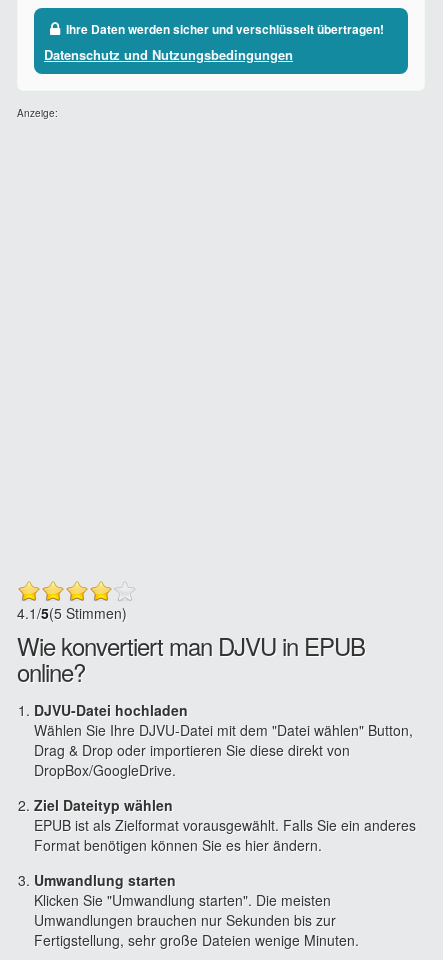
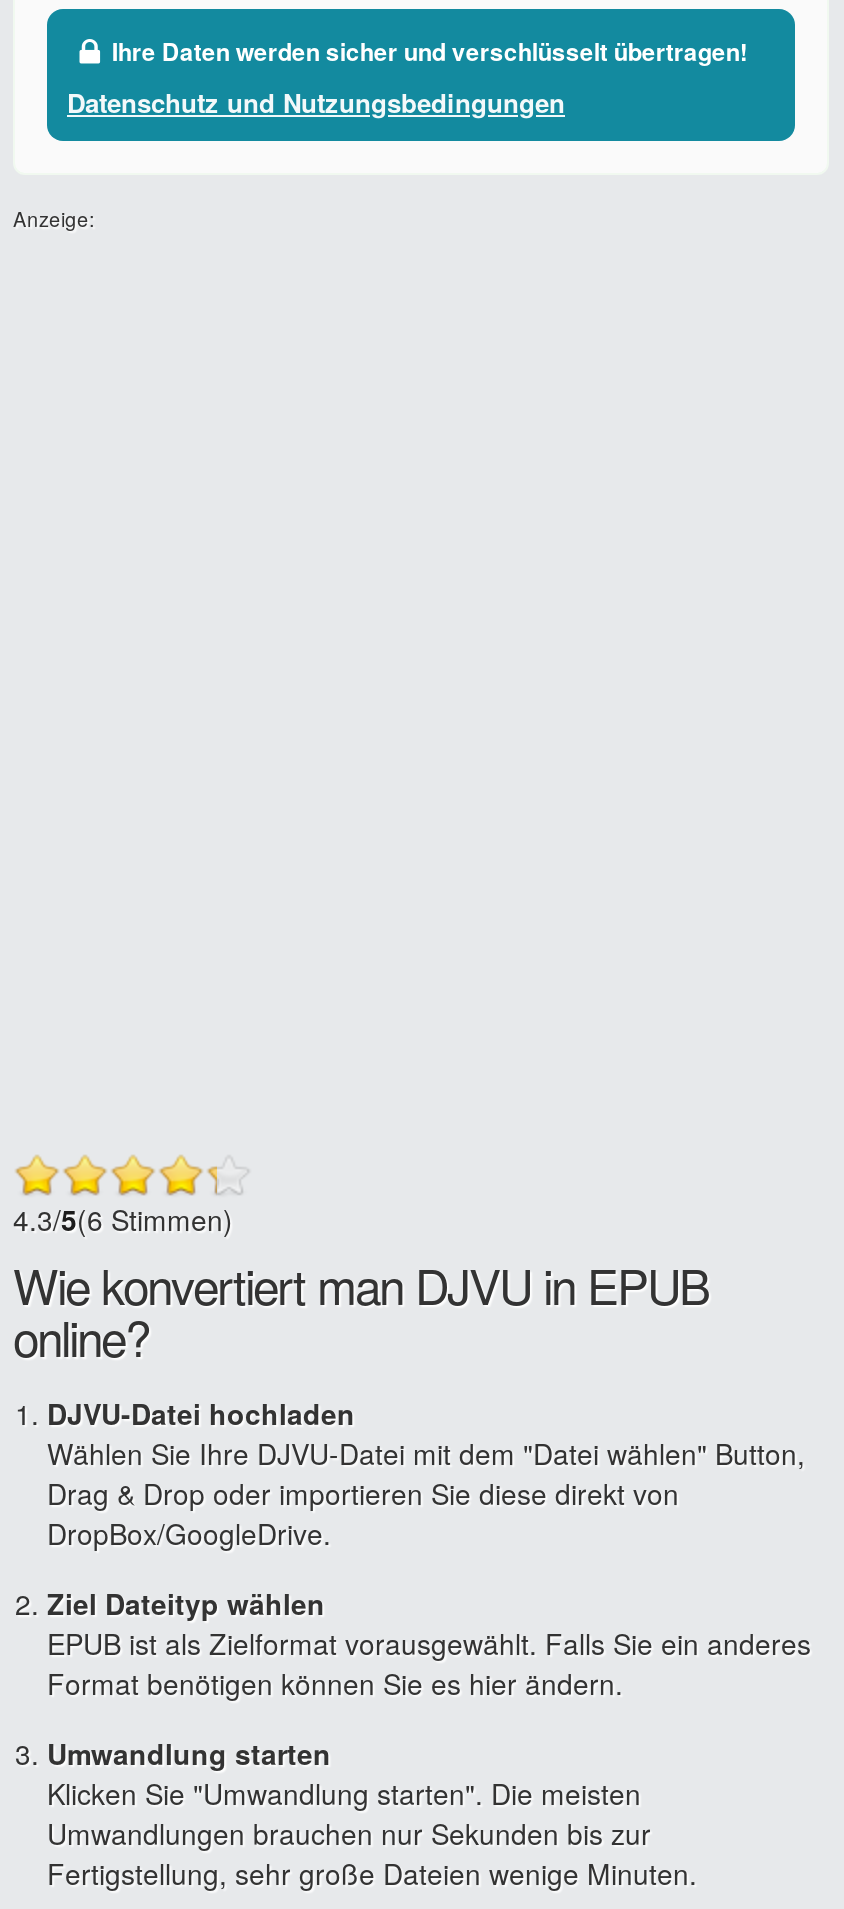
[17,603,127,623] 4.1/5(5 Stimmen) -> [13,1199,233,1239] 4.3/5(6 Stimmen)

